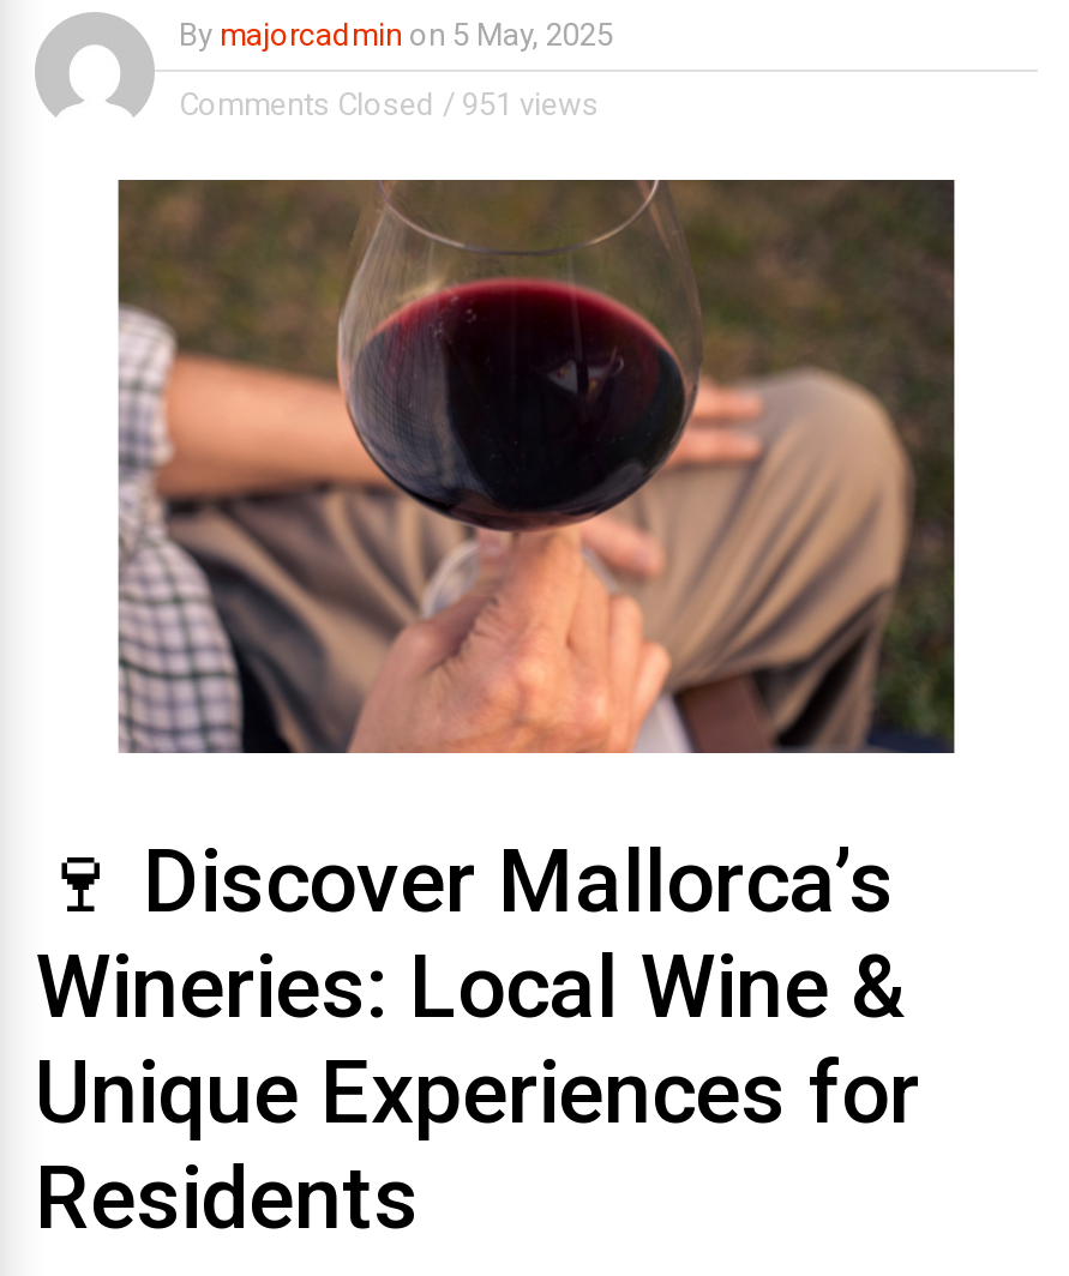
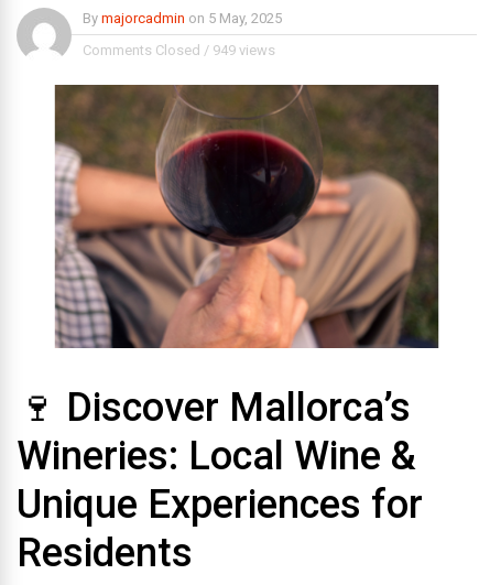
[179,86,599,122] Comments Closed / 951 views -> [83,42,275,58] Comments Closed / 949 views

